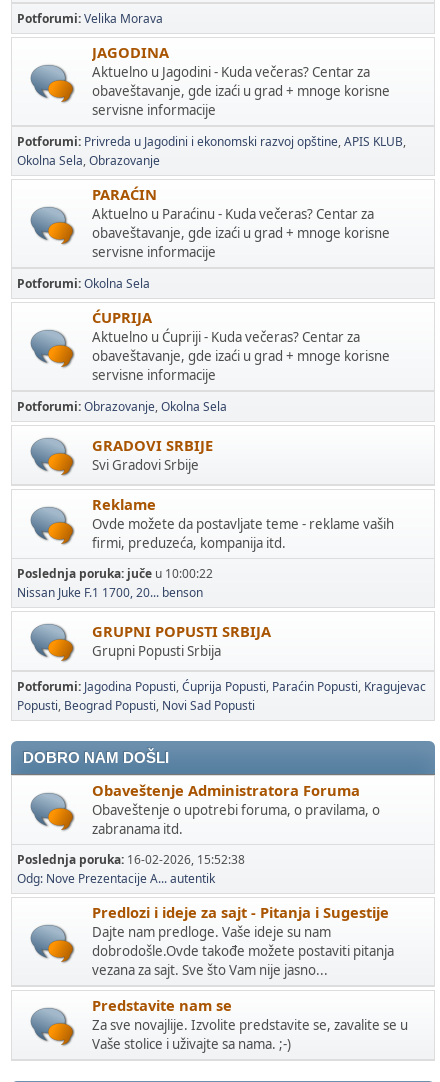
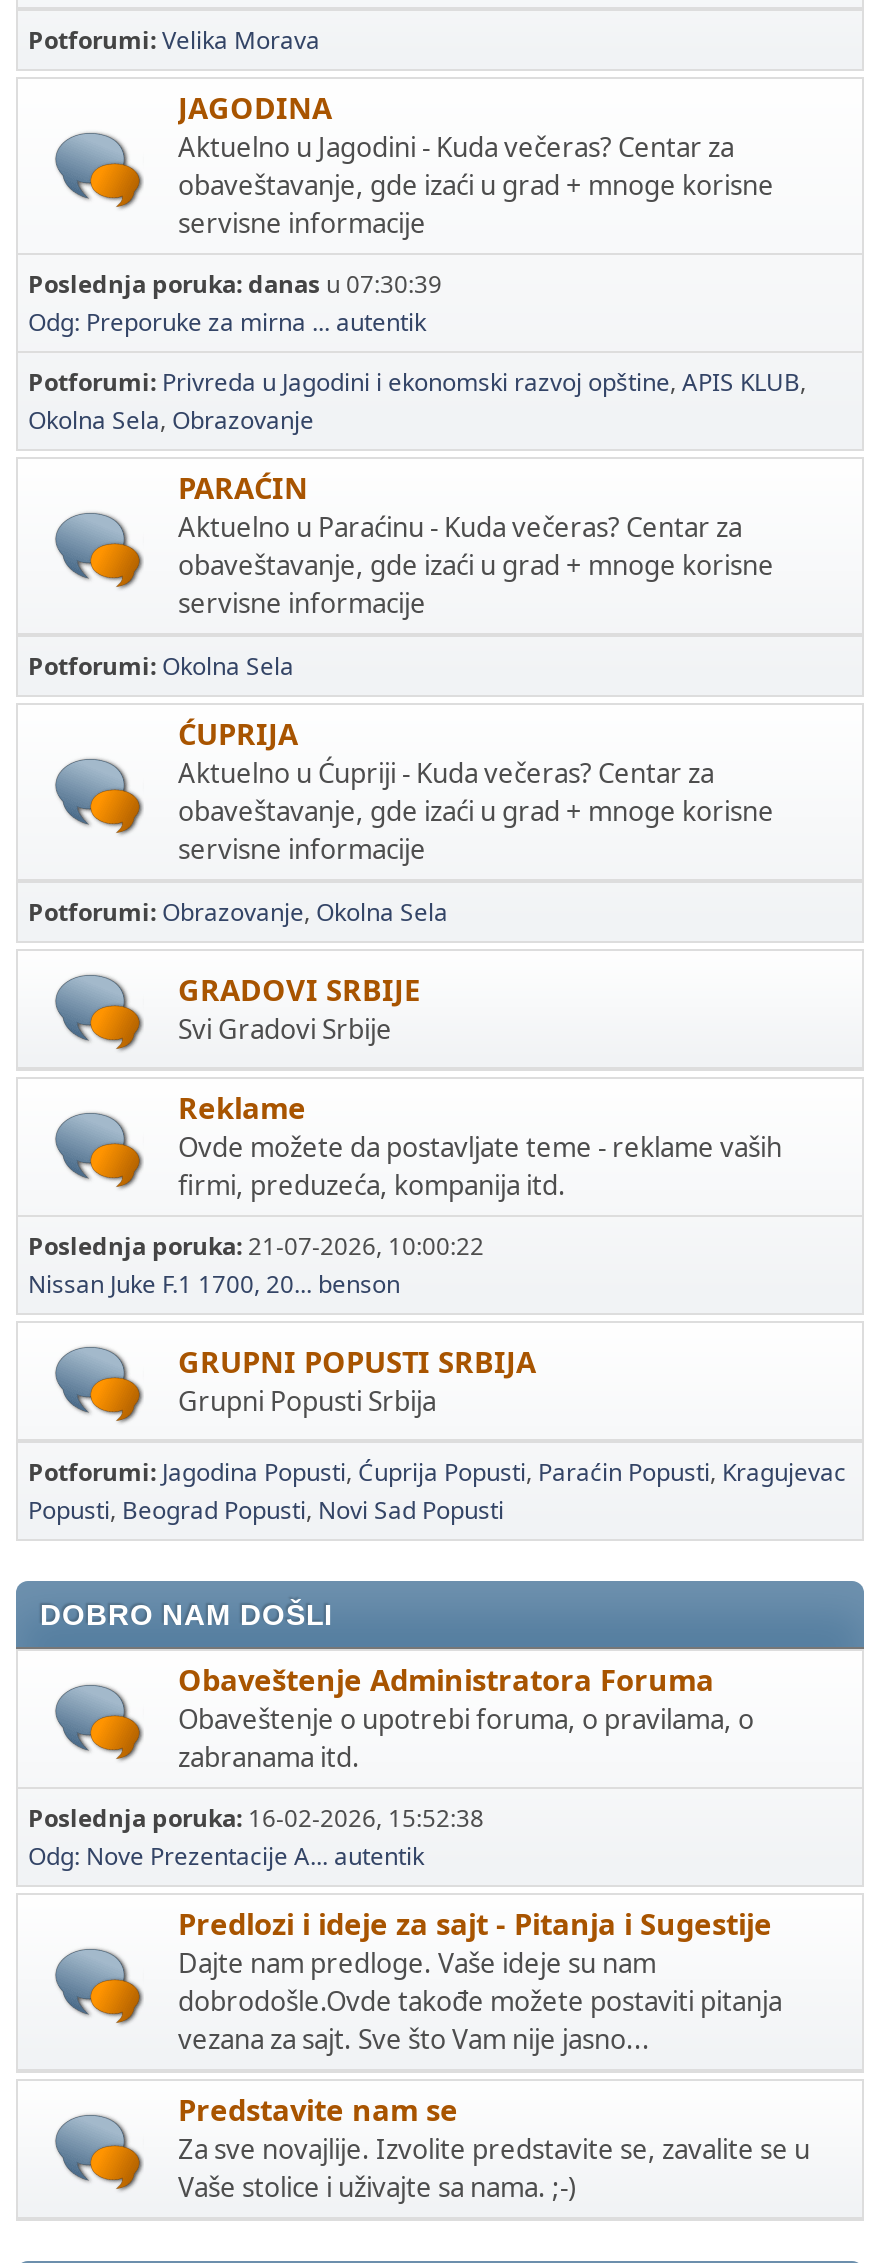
none -> [28,267,442,339] Poslednja poruka: danas u 07:30:39 | Odg: Preporuke za mirna ... autentik
[17,565,213,582] Poslednja poruka: juče u 10:00:22 -> [28,1229,484,1263] Poslednja poruka: 21-07-2026, 10:00:22

